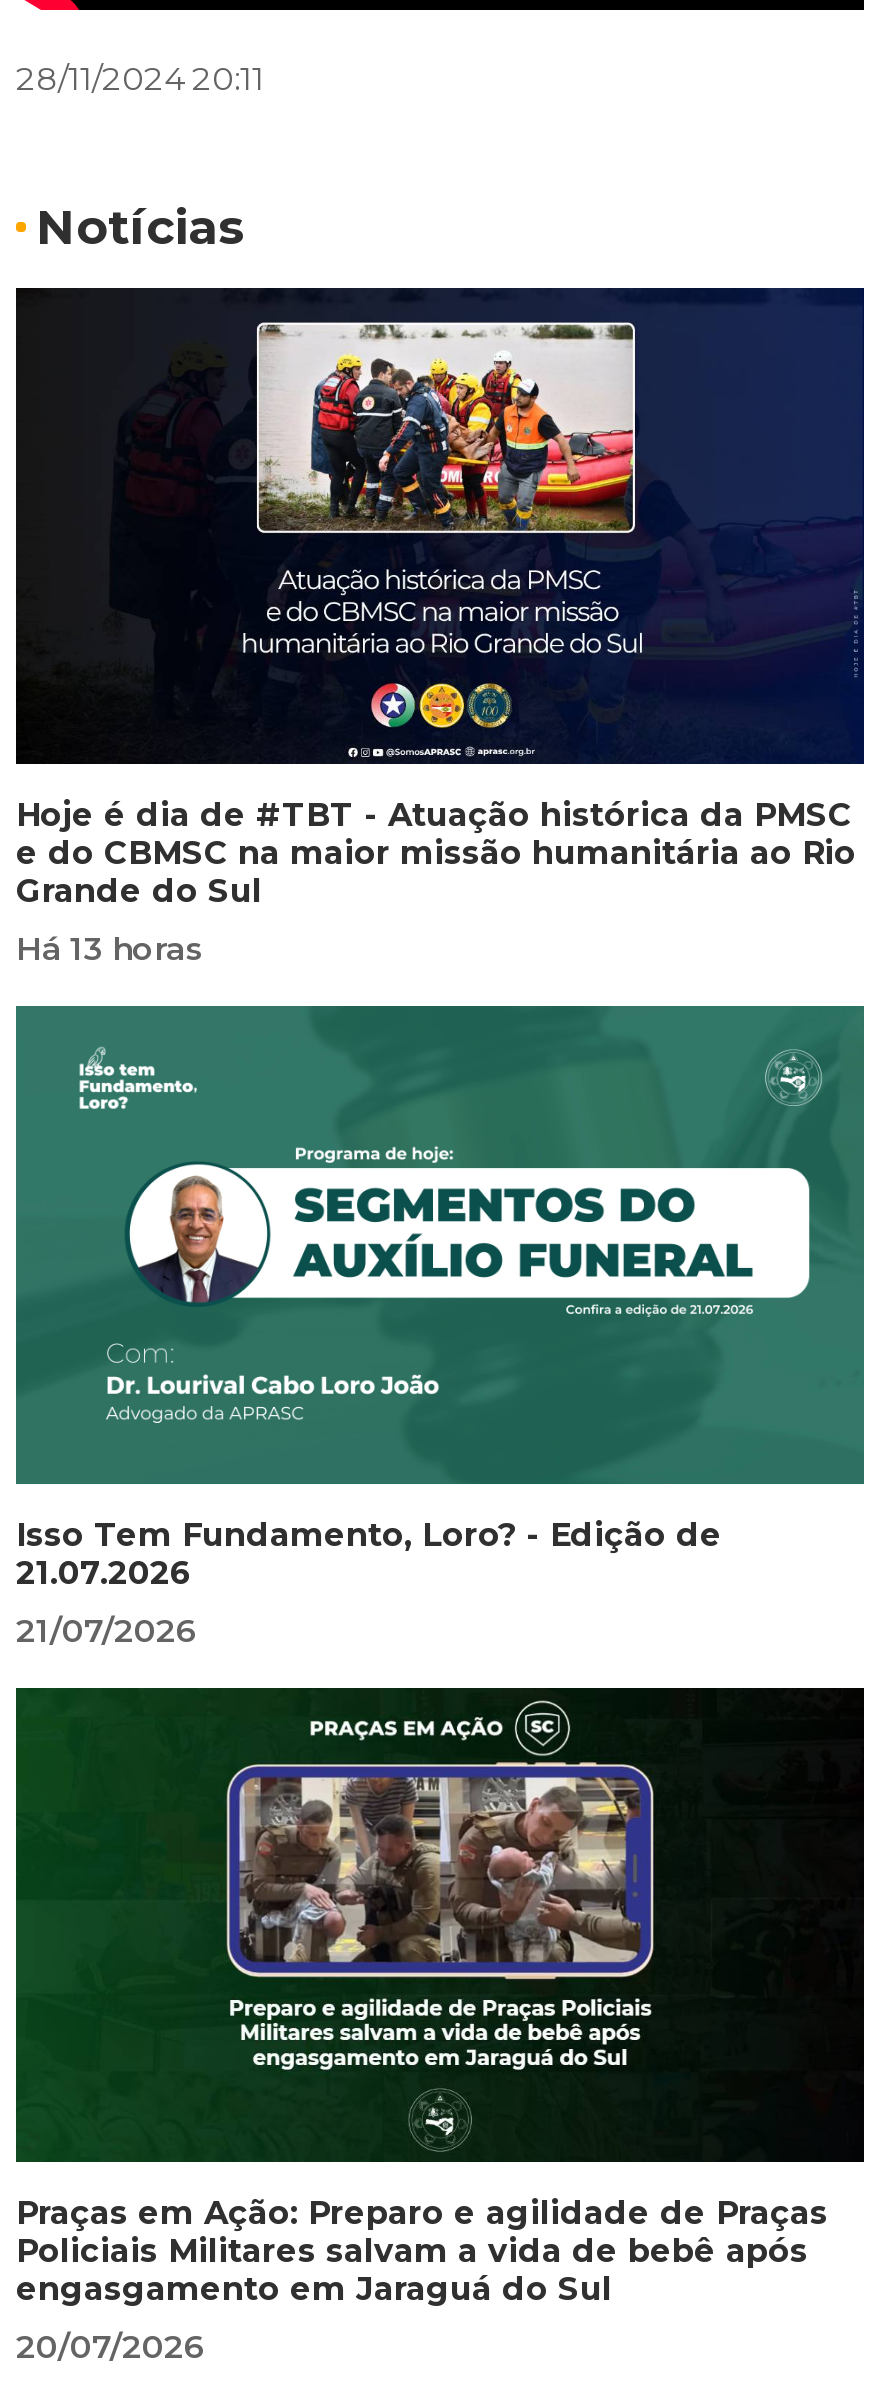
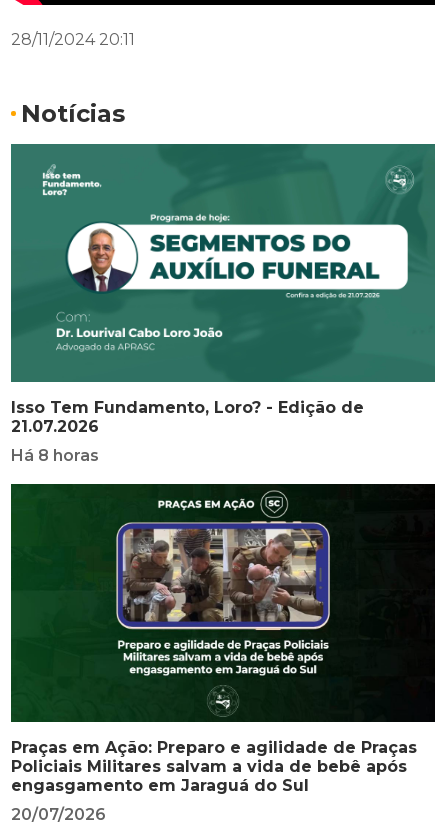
[14,288,864,969] [image] | Hoje é dia de #TBT - Atuação histórica da PMSC | e do CBMSC na maior missão humanitária ao Rio | Grande do Sul | Há 13 horas -> none
[16,1612,198,1650] 21/07/2026 -> [11,446,99,465] Há 8 horas

